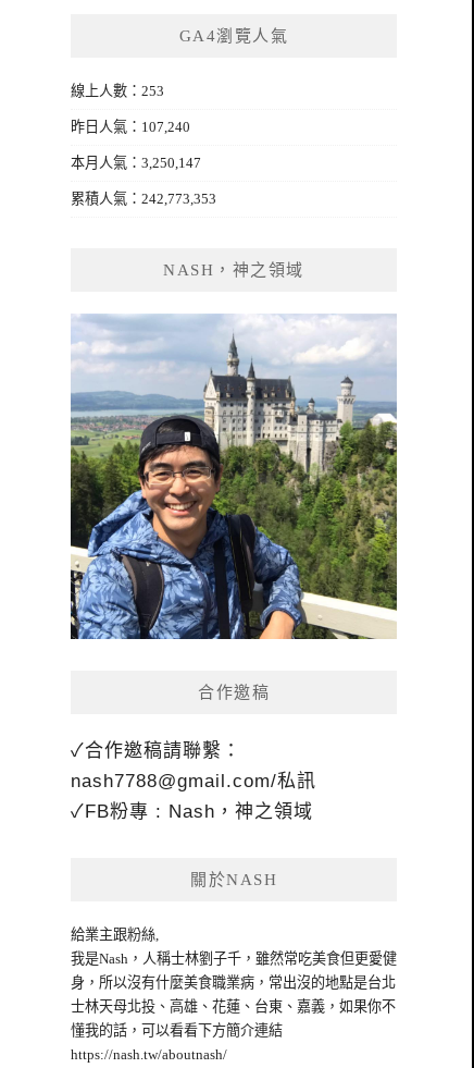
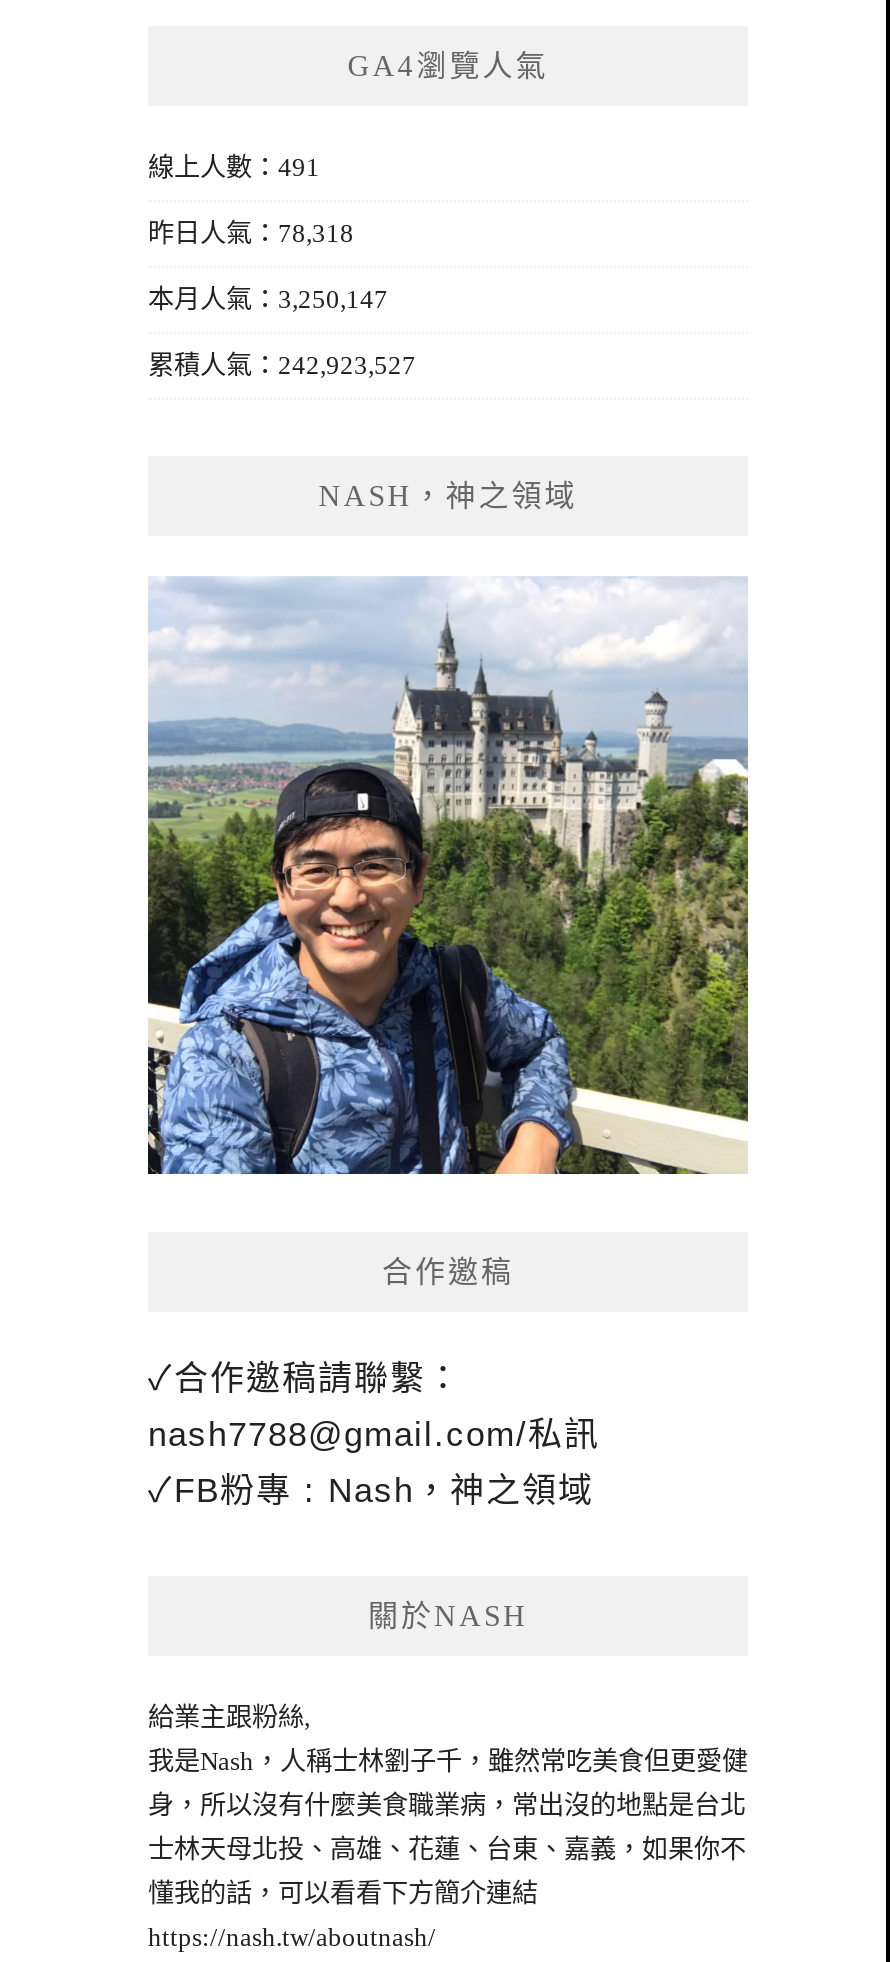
[71,82,164,99] 線上人數：253 -> [148,151,320,181] 線上人數：491
[71,118,190,135] 昨日人氣：107,240 -> [148,217,354,247] 昨日人氣：78,318
[71,190,216,207] 累積人氣：242,773,353 -> [148,349,416,379] 累積人氣：242,923,527

